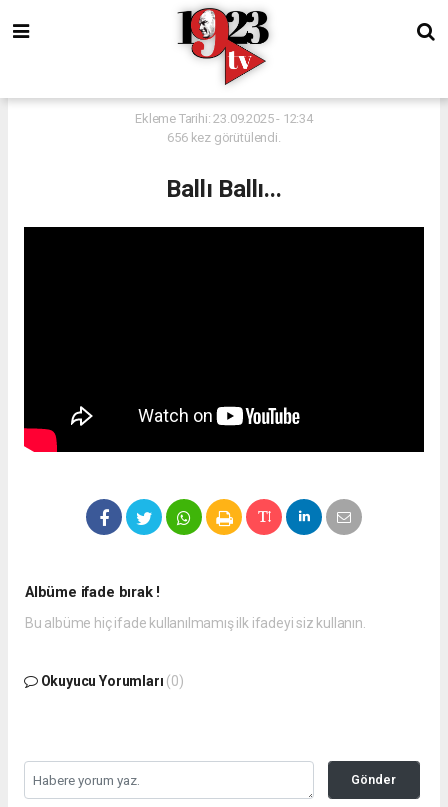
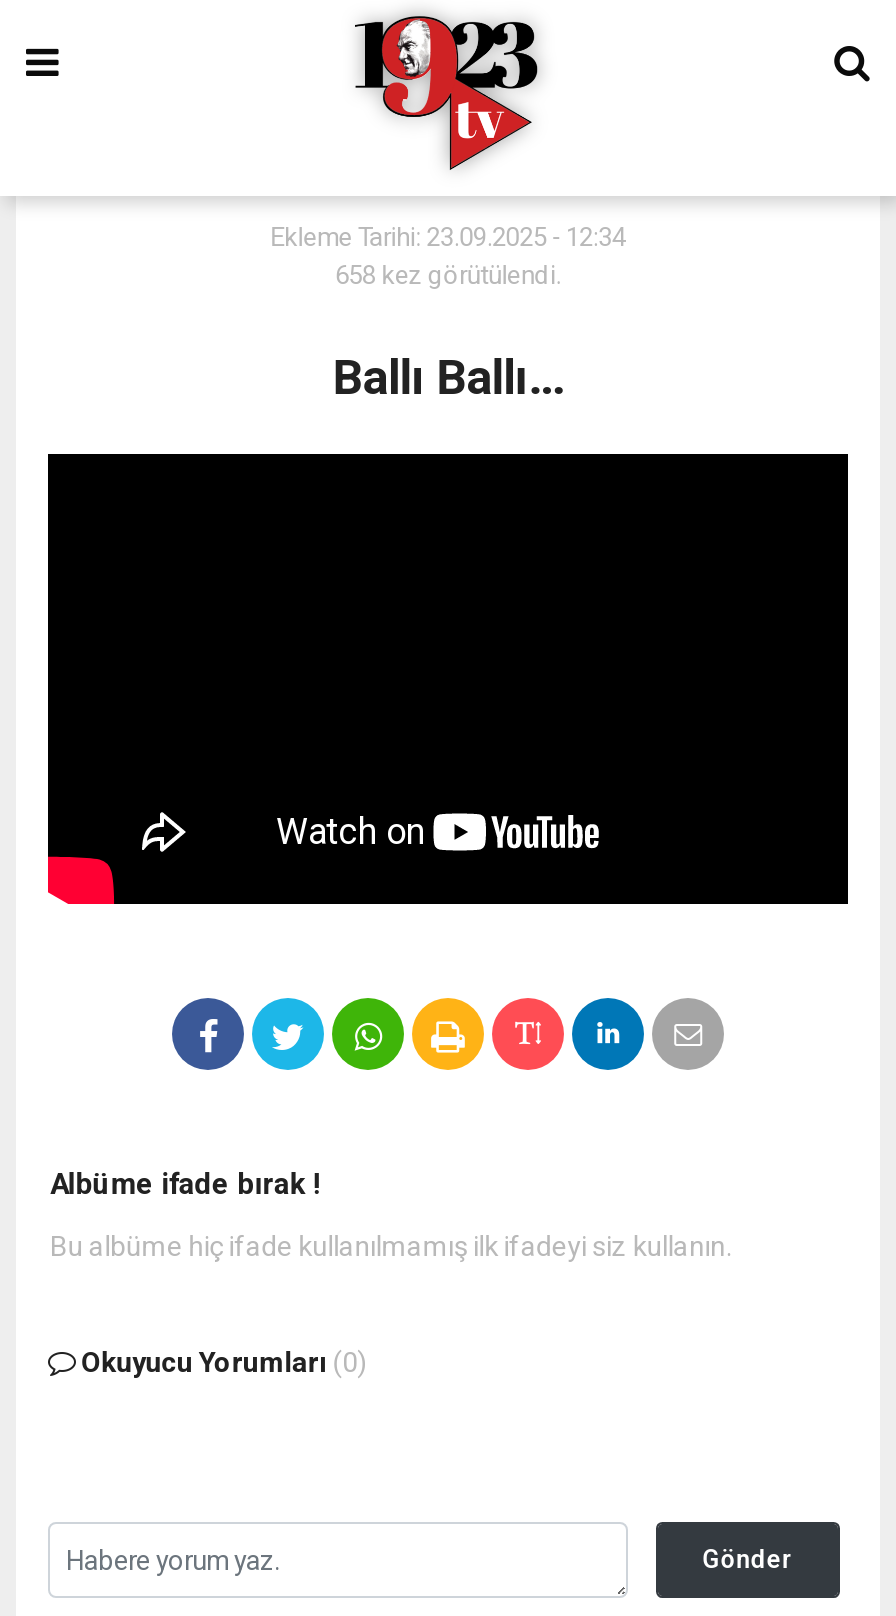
[167,130,281,145] 656 kez görütülendi. -> [335,260,561,290] 658 kez görütülendi.

